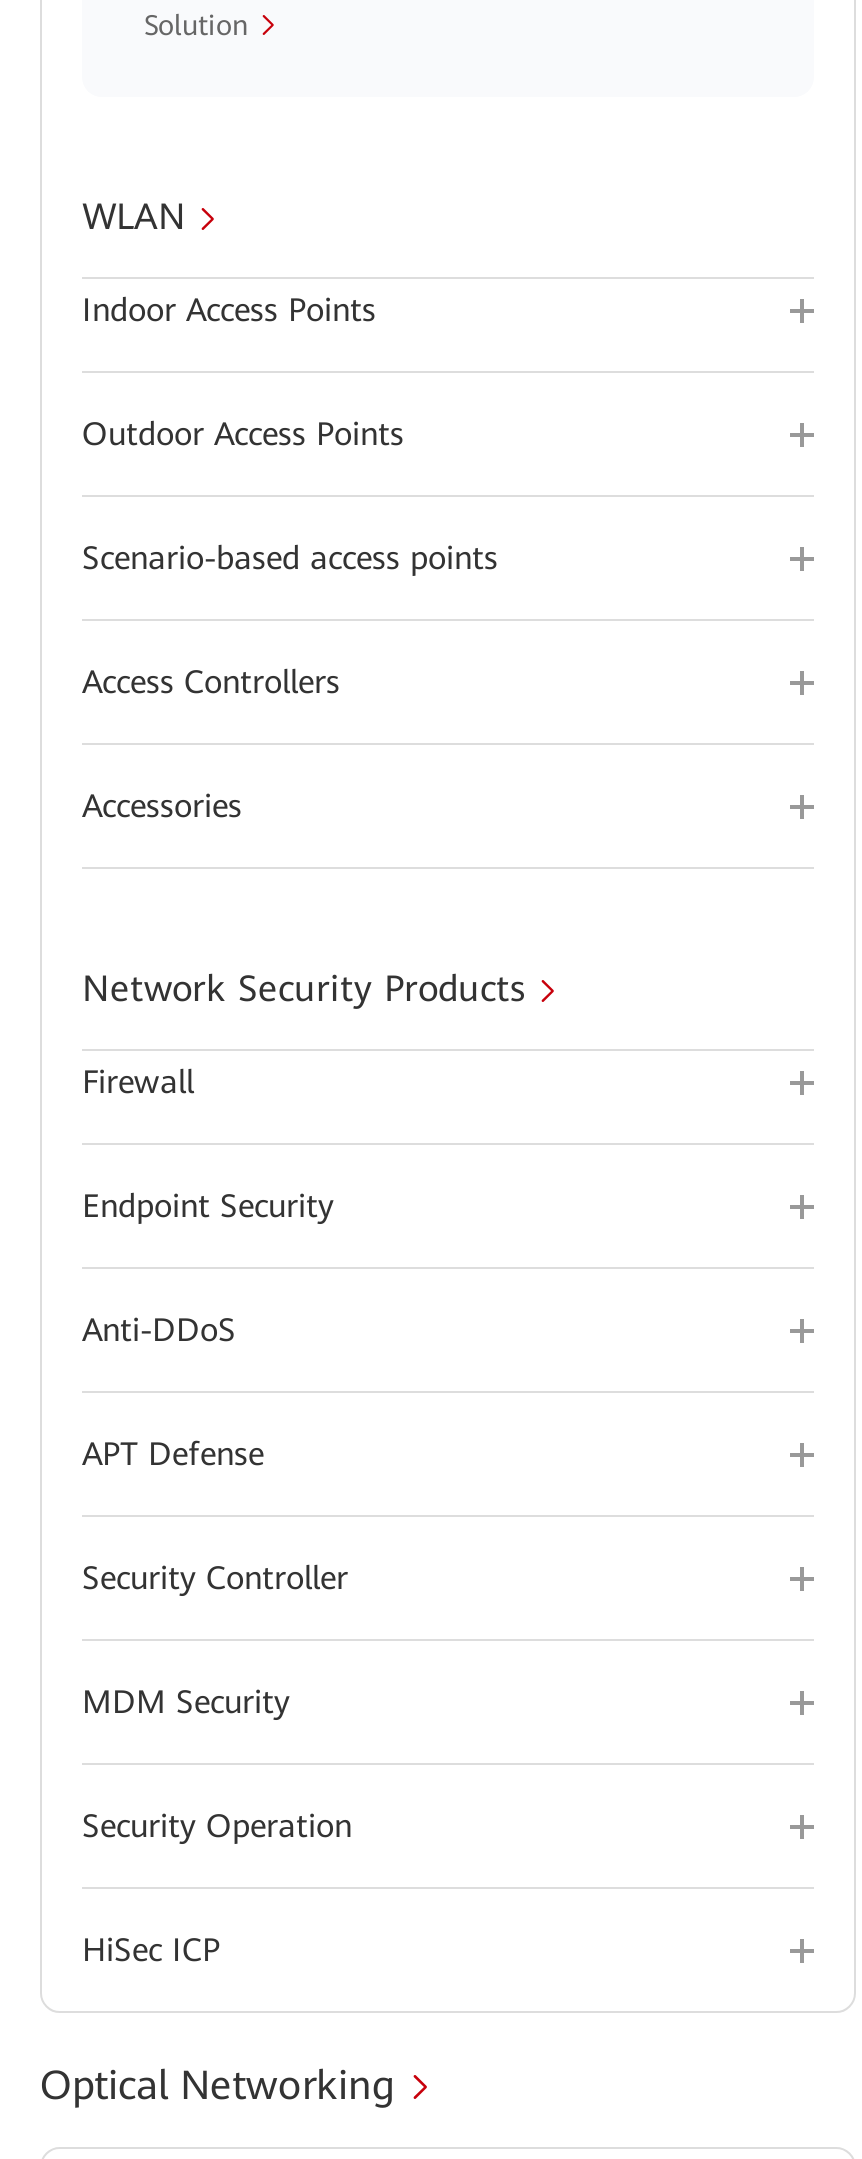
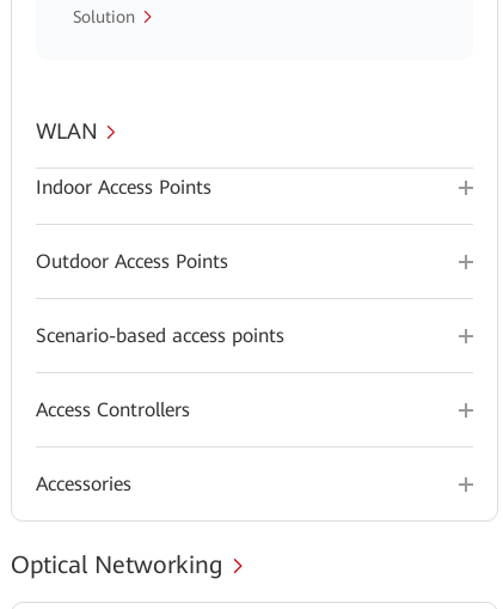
[82,967,526,1969] Network Security Products | Firewall | Endpoint Security | Anti-DDoS | APT Defense | Security Controller | MDM Security | Security Operation | HiSec ICP -> none

